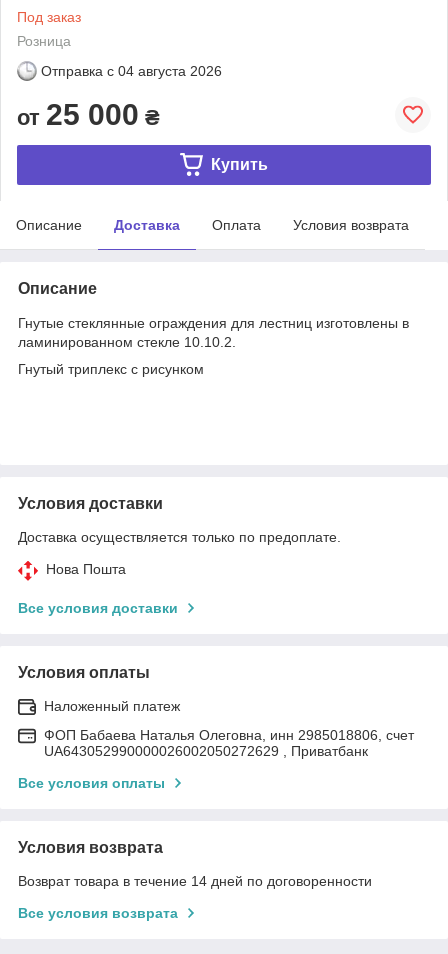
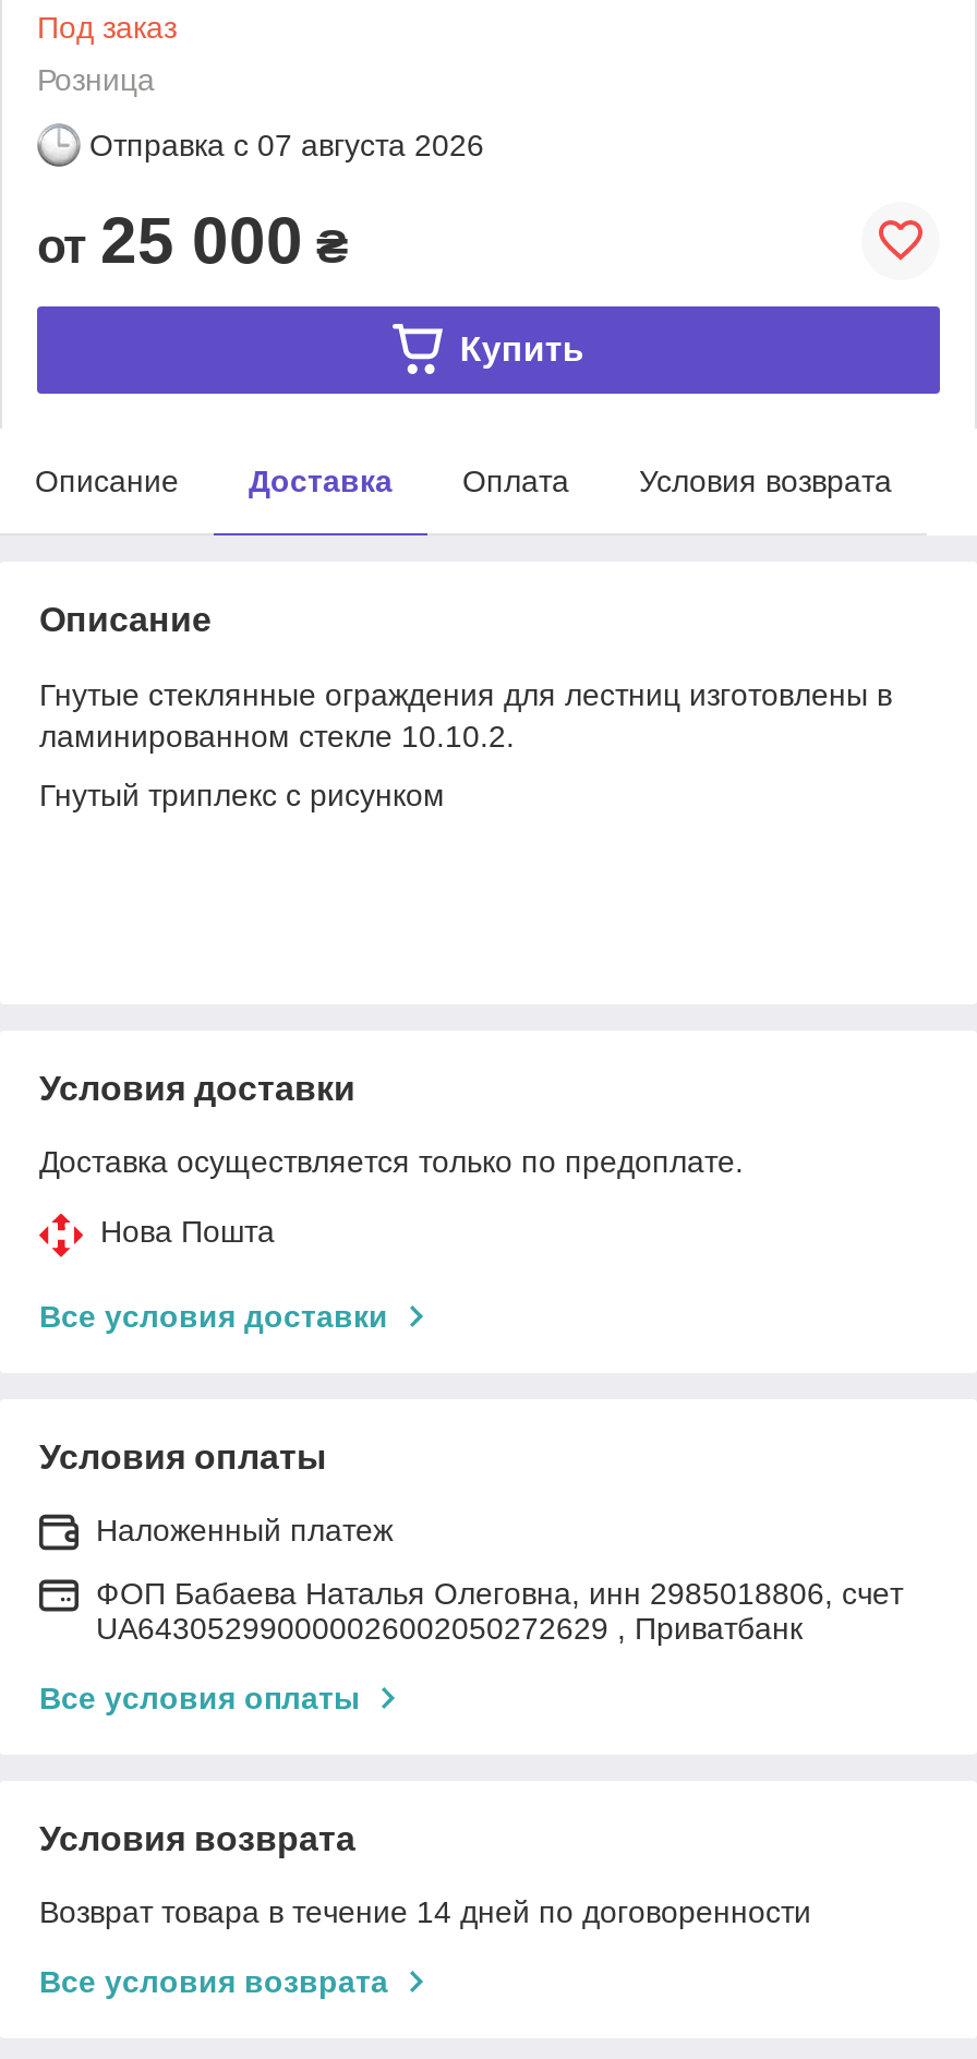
[41,63,222,79] Отправка с 04 августа 2026 -> [89,127,484,162] Отправка с 07 августа 2026

